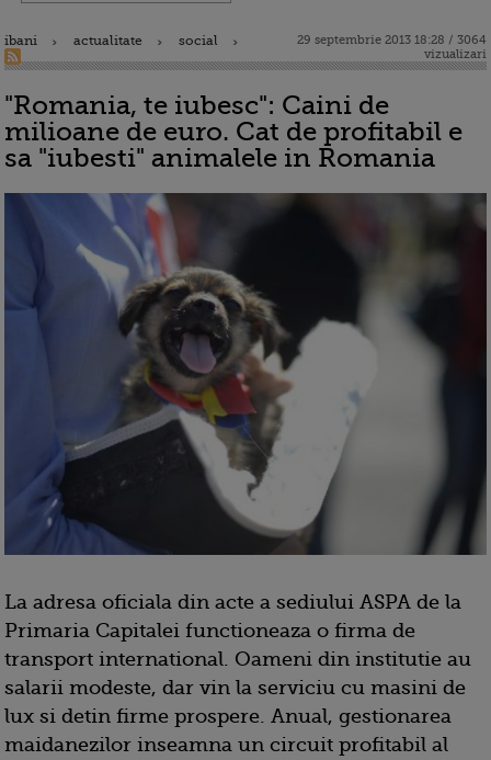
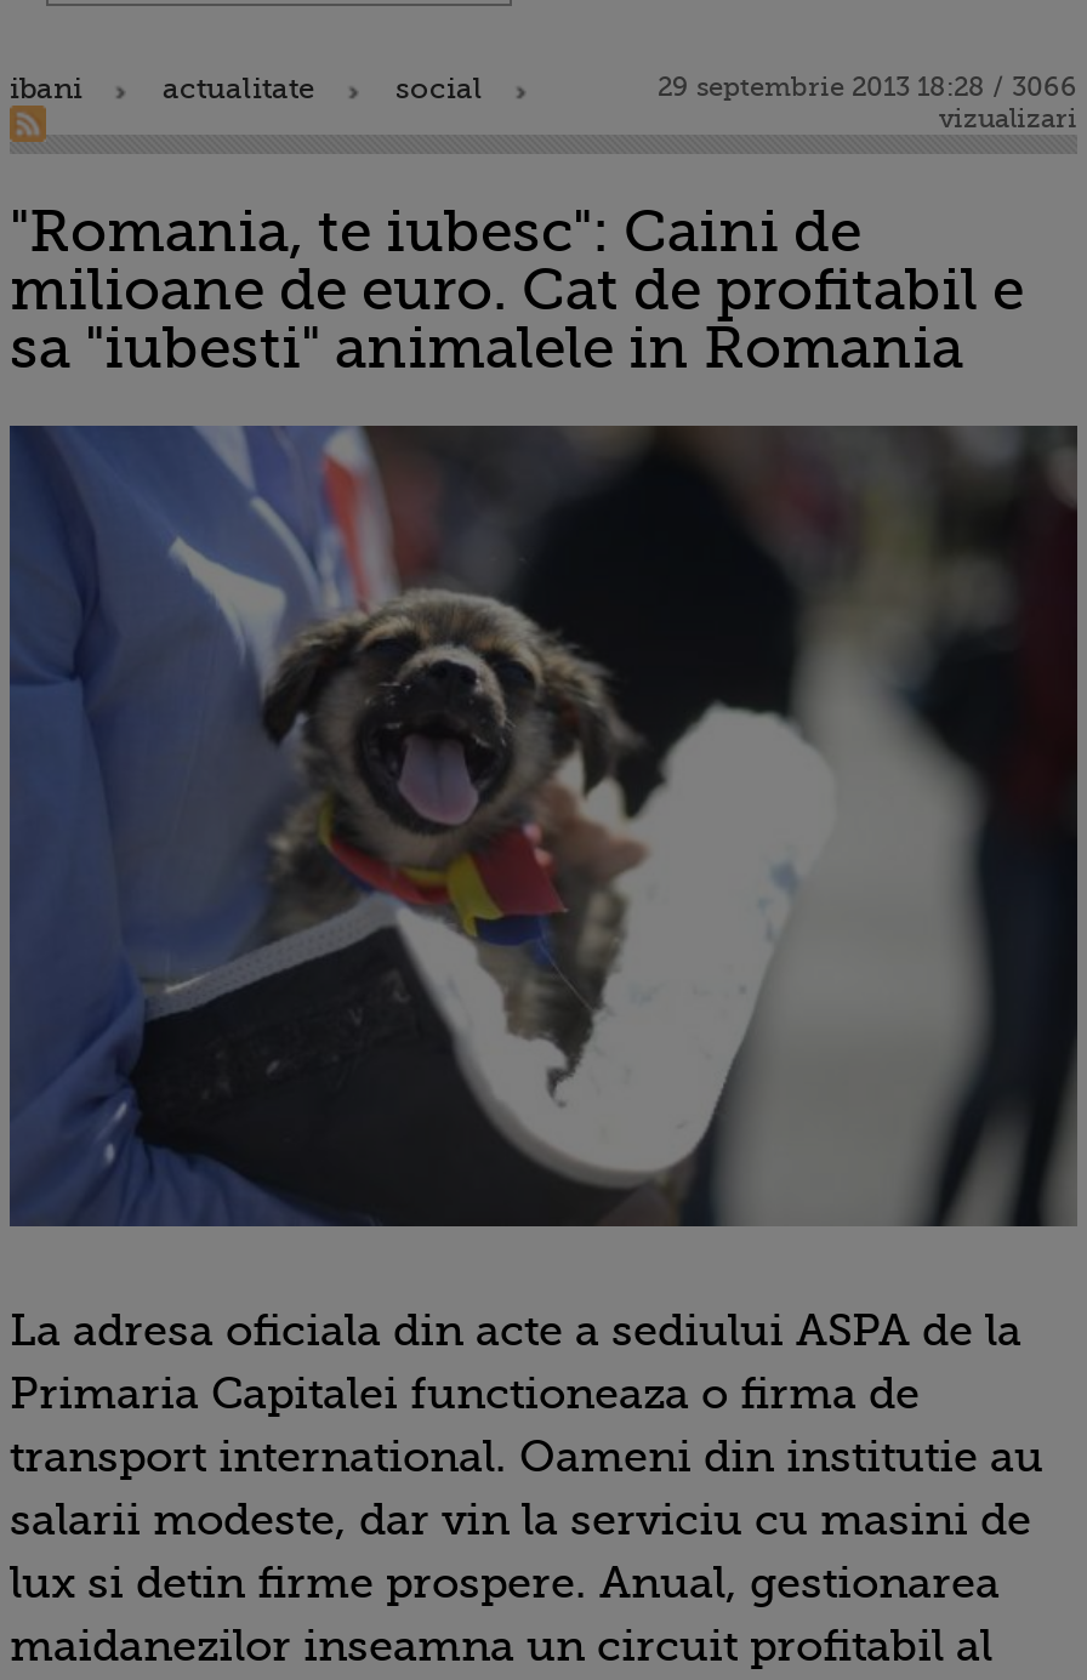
[297,33,487,47] 29 septembrie 2013 18:28 / 3064 -> [658,72,1077,103] 29 septembrie 2013 18:28 / 3066

